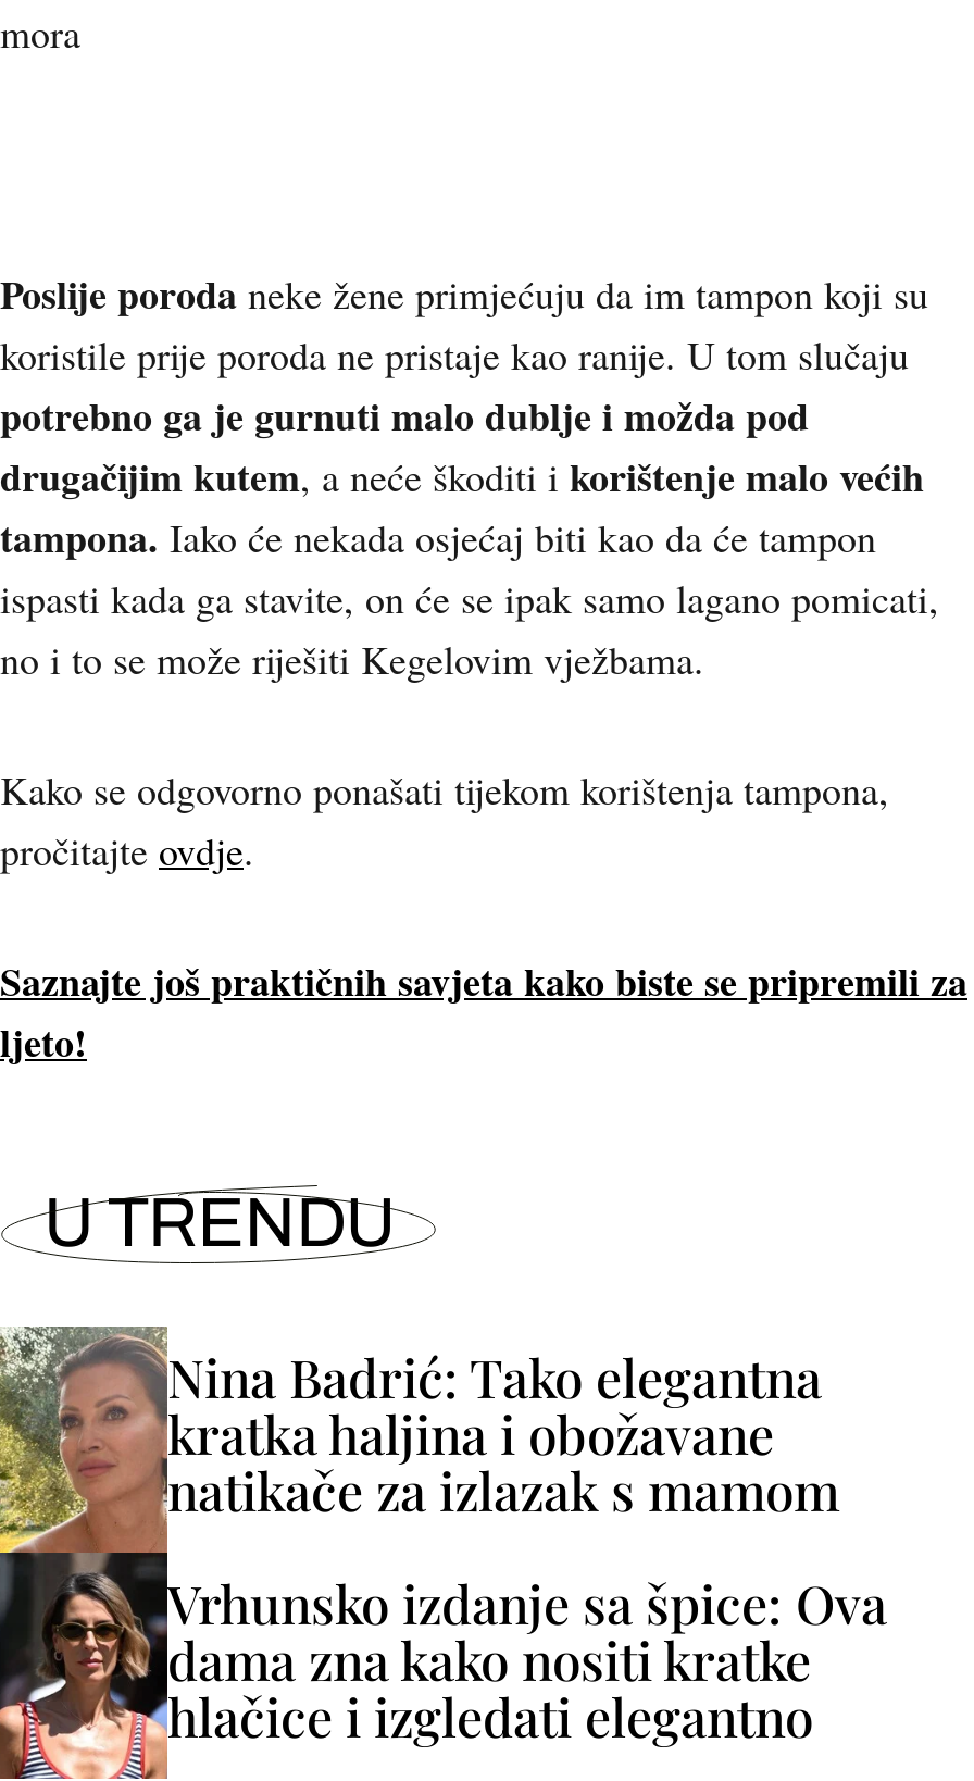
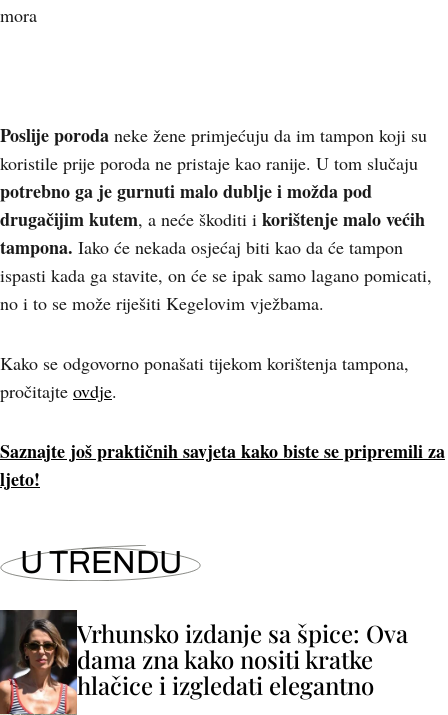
[7,1324,839,1555] [image] | Nina Badrić: Tako elegantna | kratka haljina i obožavane | natikače za izlazak s mamom -> none

